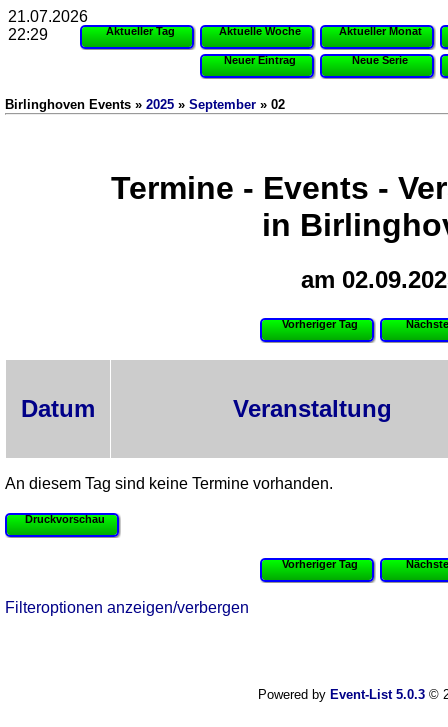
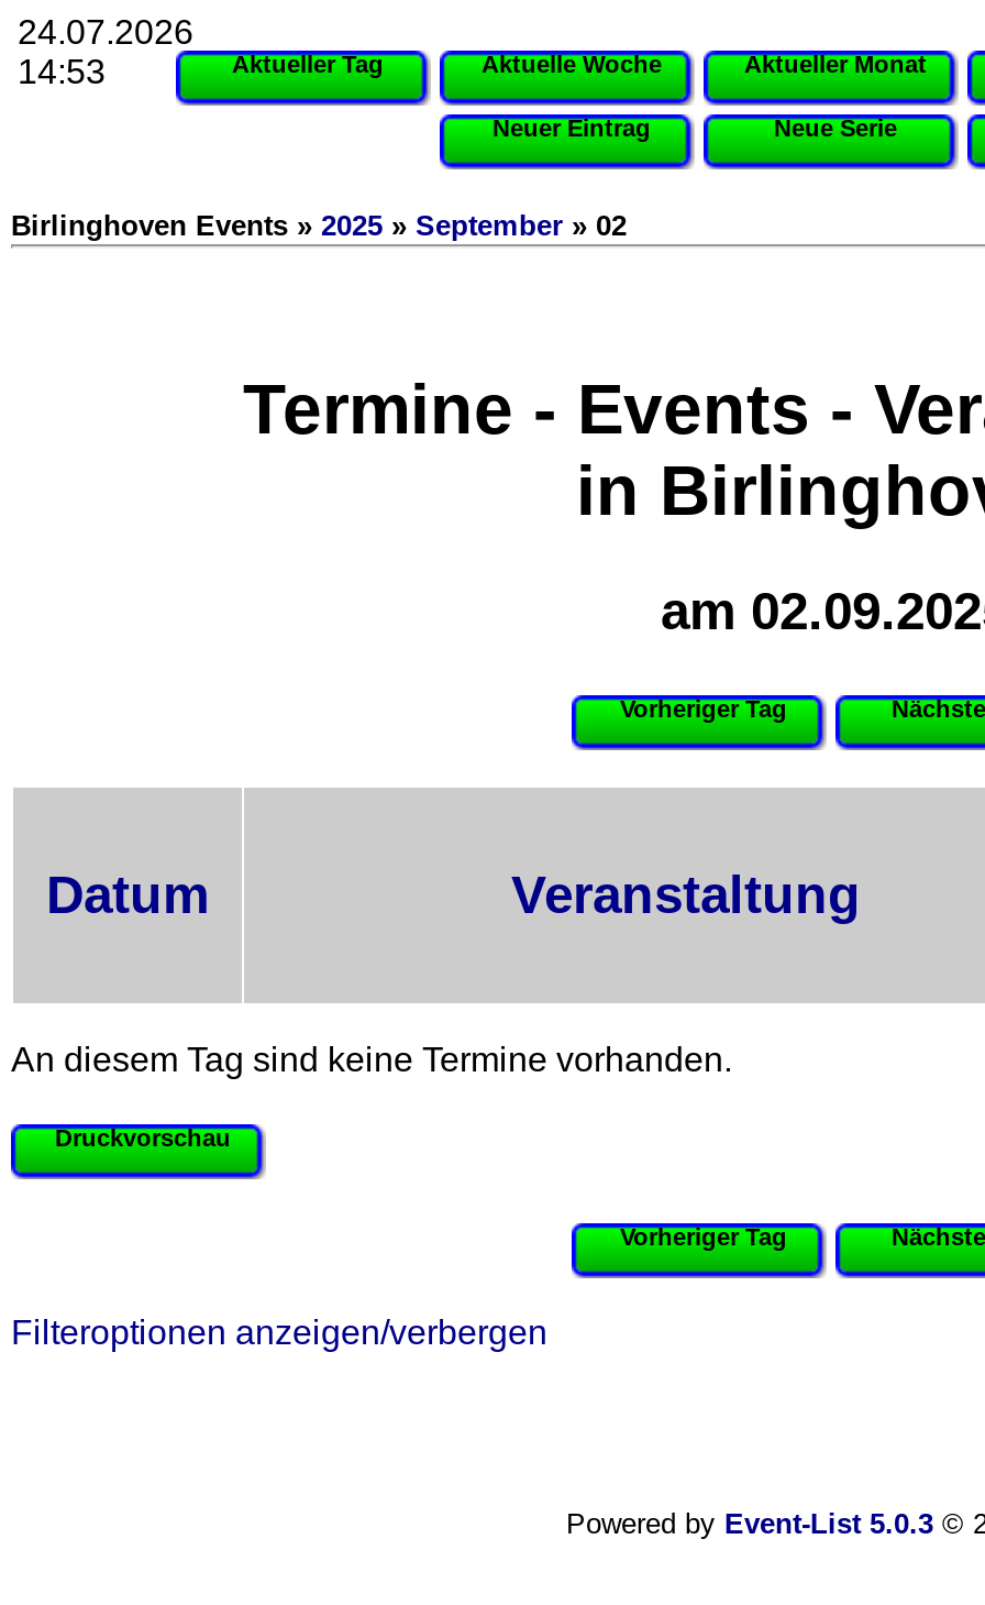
[8,8,88,25] 21.07.2026 -> [18,13,193,51] 24.07.2026
[8,26,48,43] 22:29 -> [18,53,106,90] 14:53

